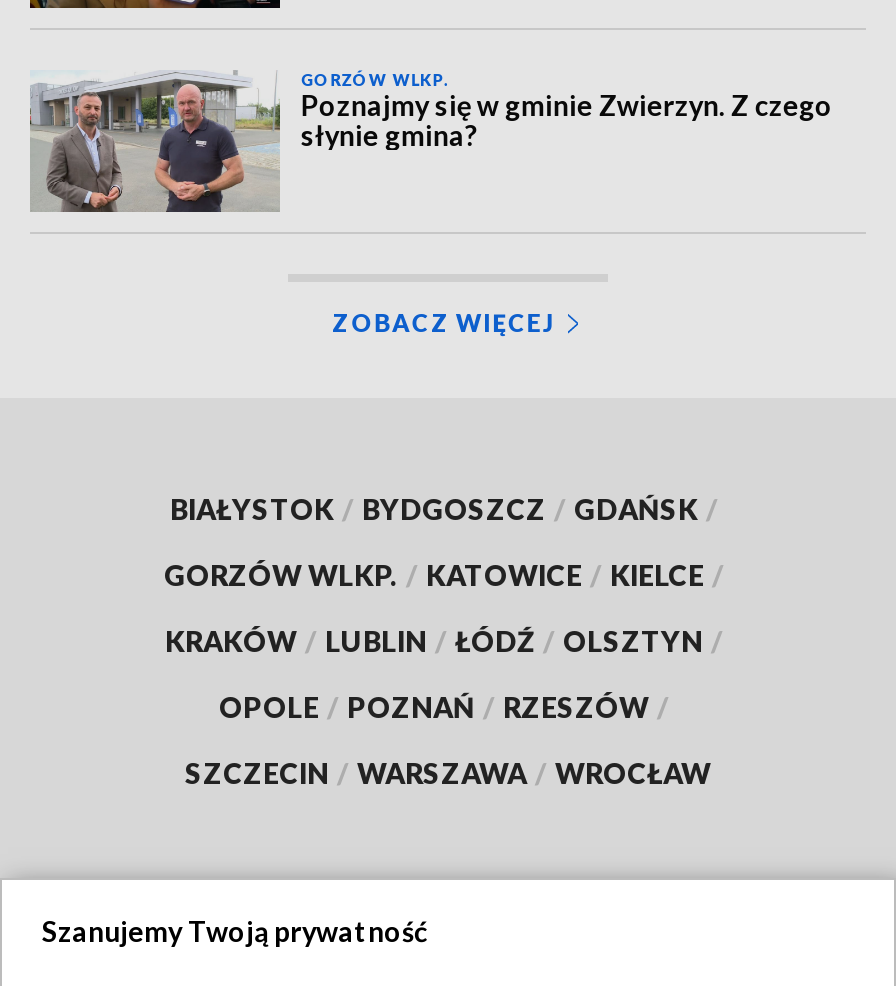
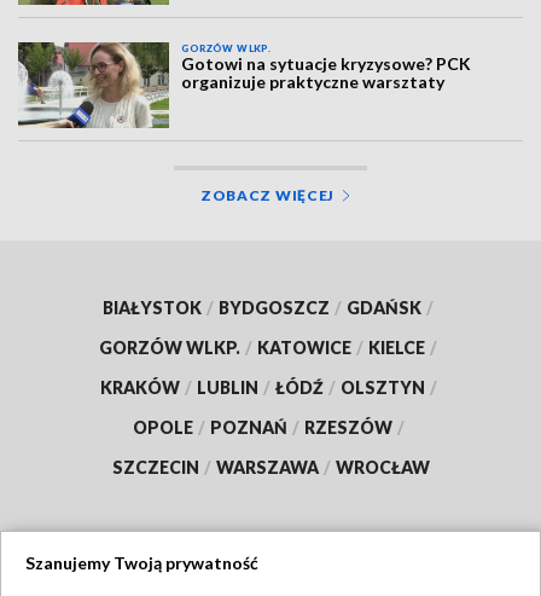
[30,70,833,214] [image] | Poznajmy się w gminie Zwierzyn. Z czego | słynie gmina? -> [17,41,471,129] [image] | Gotowi na sytuacje kryzysowe? PCK | organizuje praktyczne warsztaty

